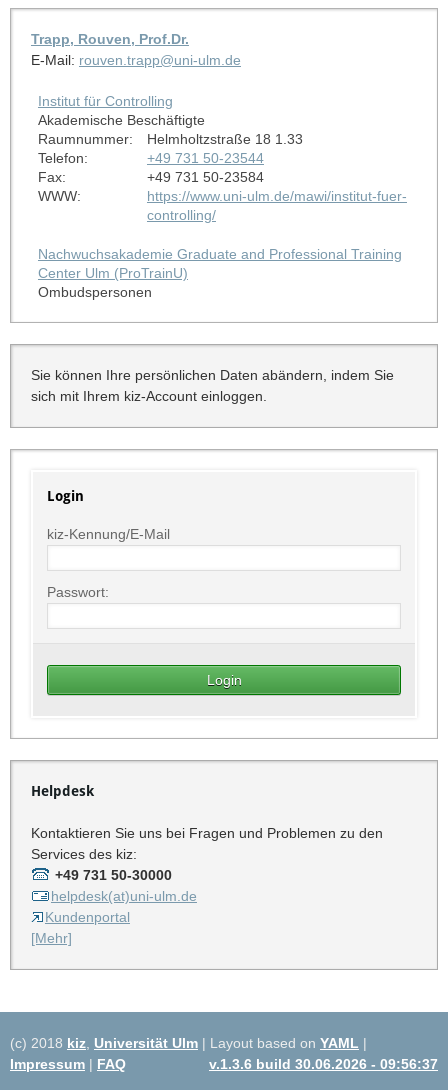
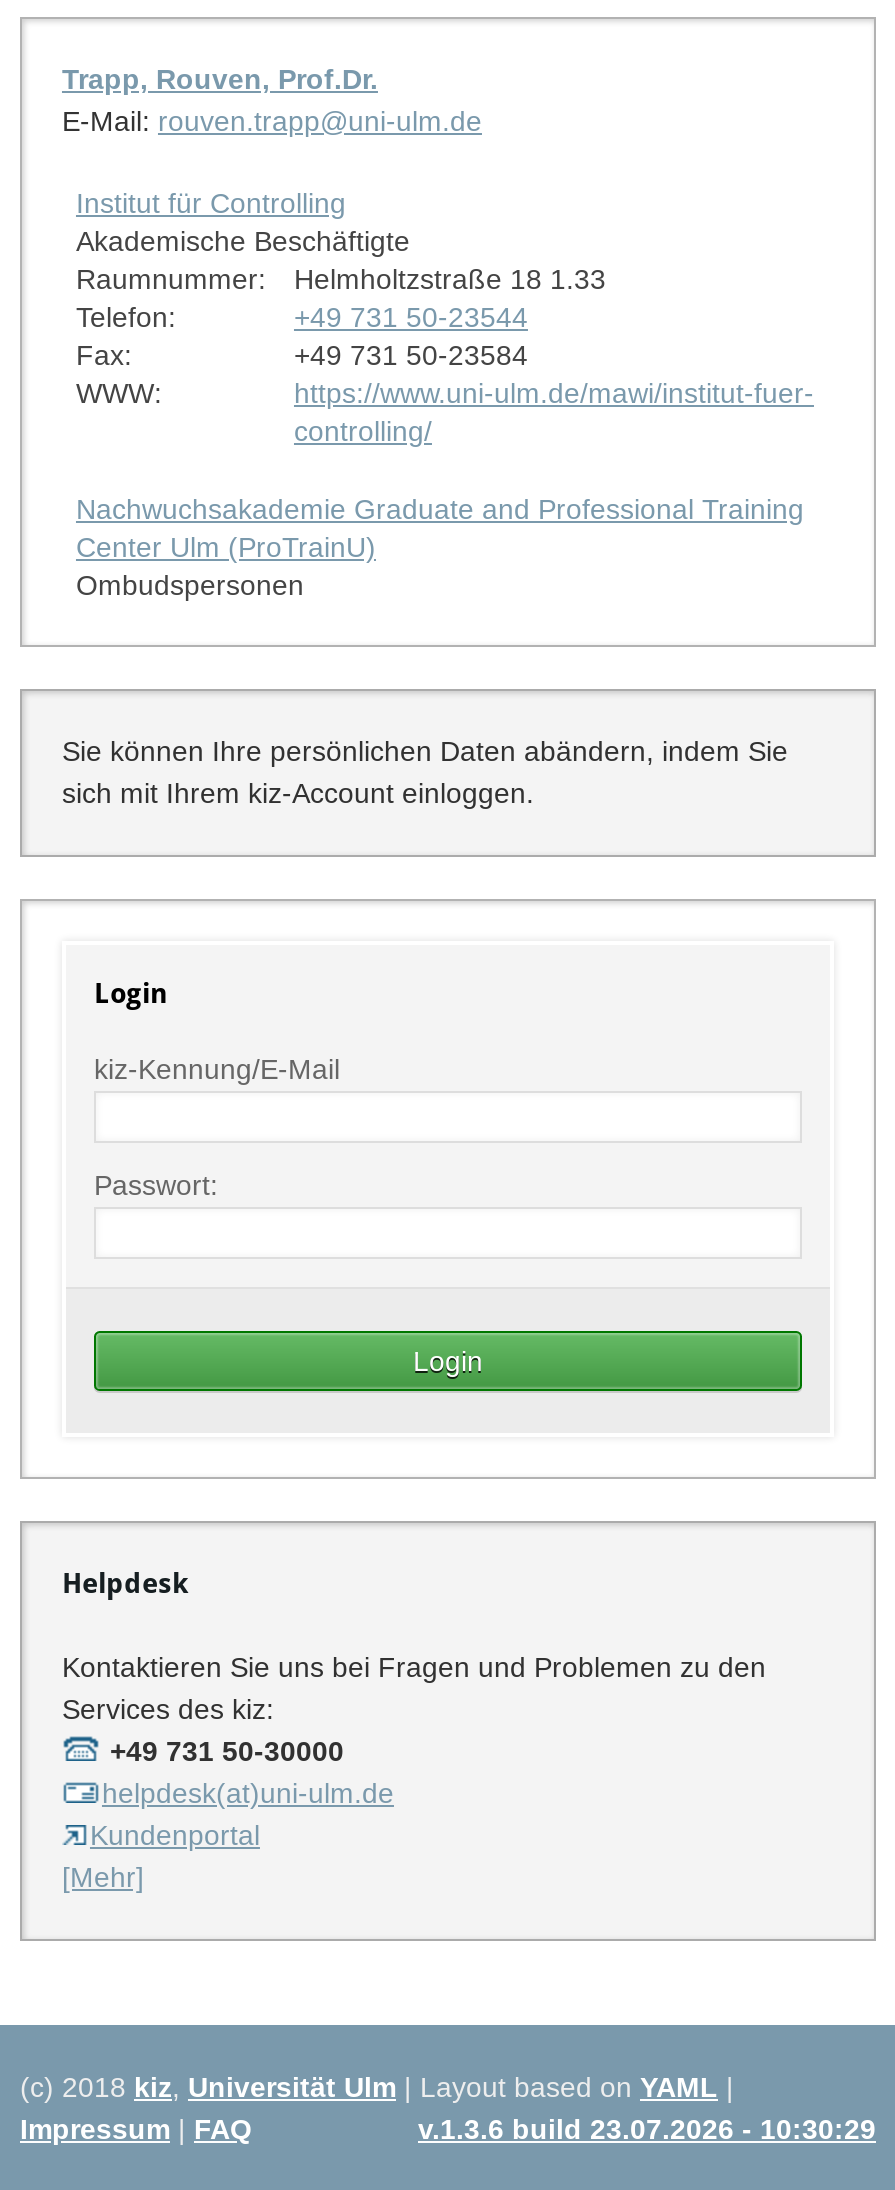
[209,1056,438,1072] v.1.3.6 build 30.06.2026 - 09:56:37 -> [418,2113,876,2145] v.1.3.6 build 23.07.2026 - 10:30:29

